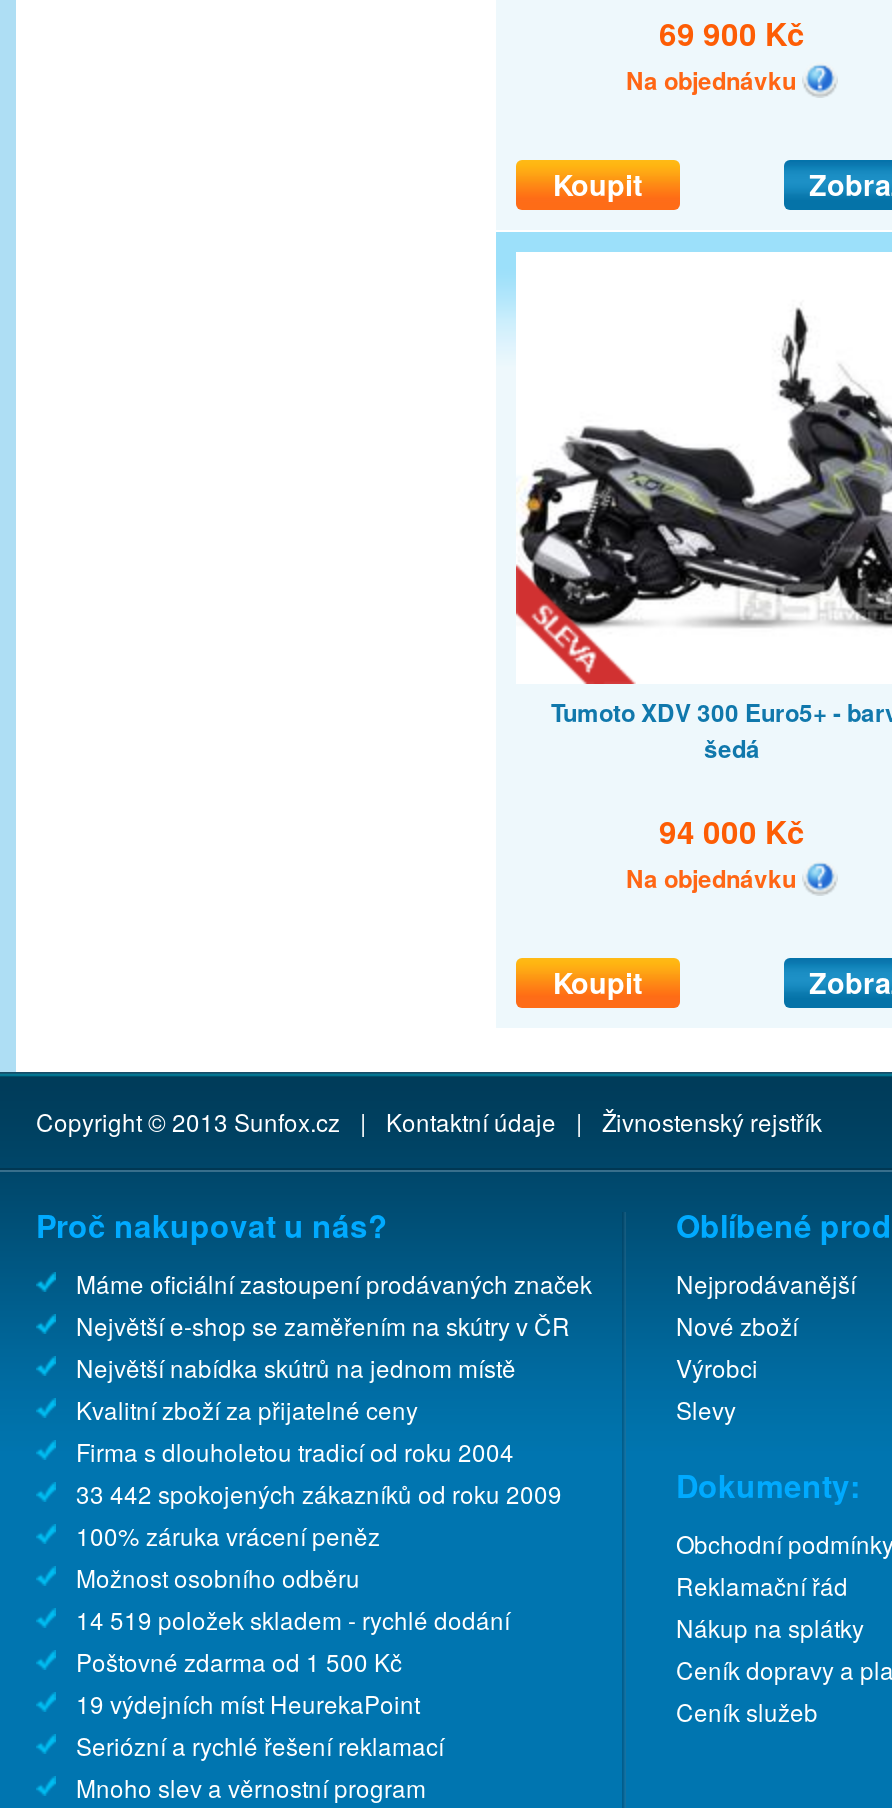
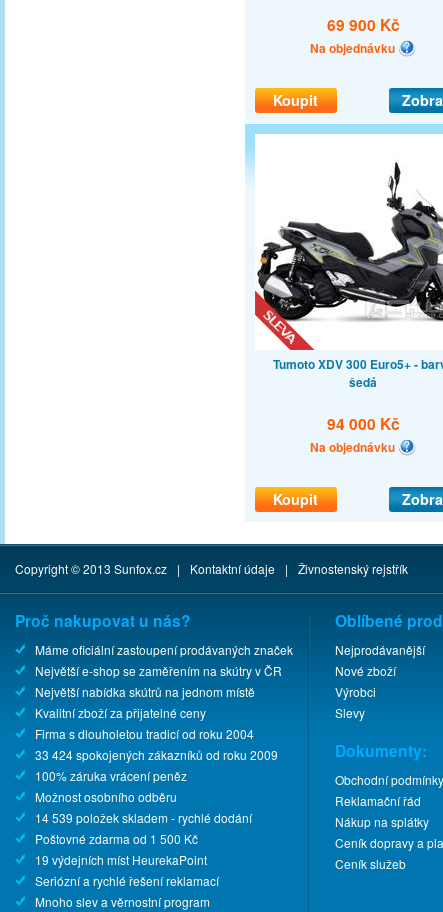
[76,1476,562,1510] 33 442 spokojených zákazníků od roku 2009 -> [35,746,278,763] 33 424 spokojených zákazníků od roku 2009
[76,1602,510,1636] 14 519 položek skladem - rychlé dodání -> [35,809,252,826] 14 539 položek skladem - rychlé dodání

